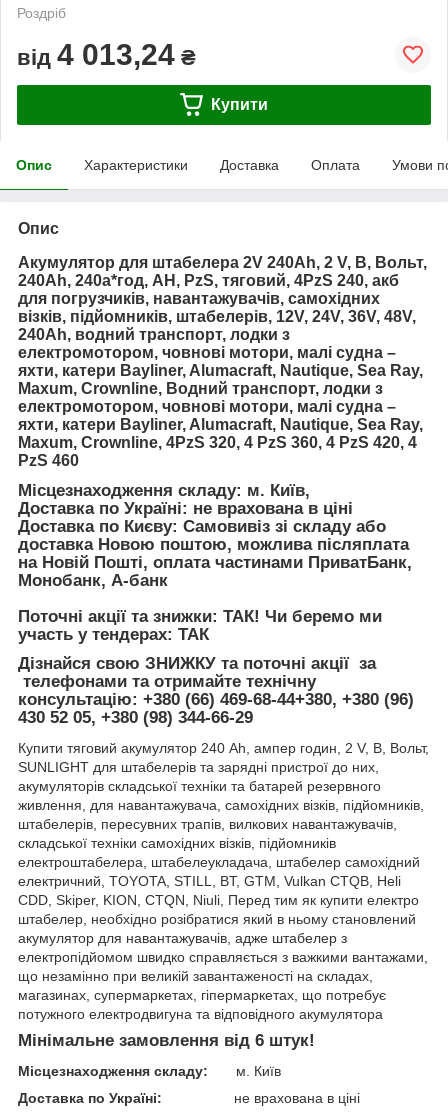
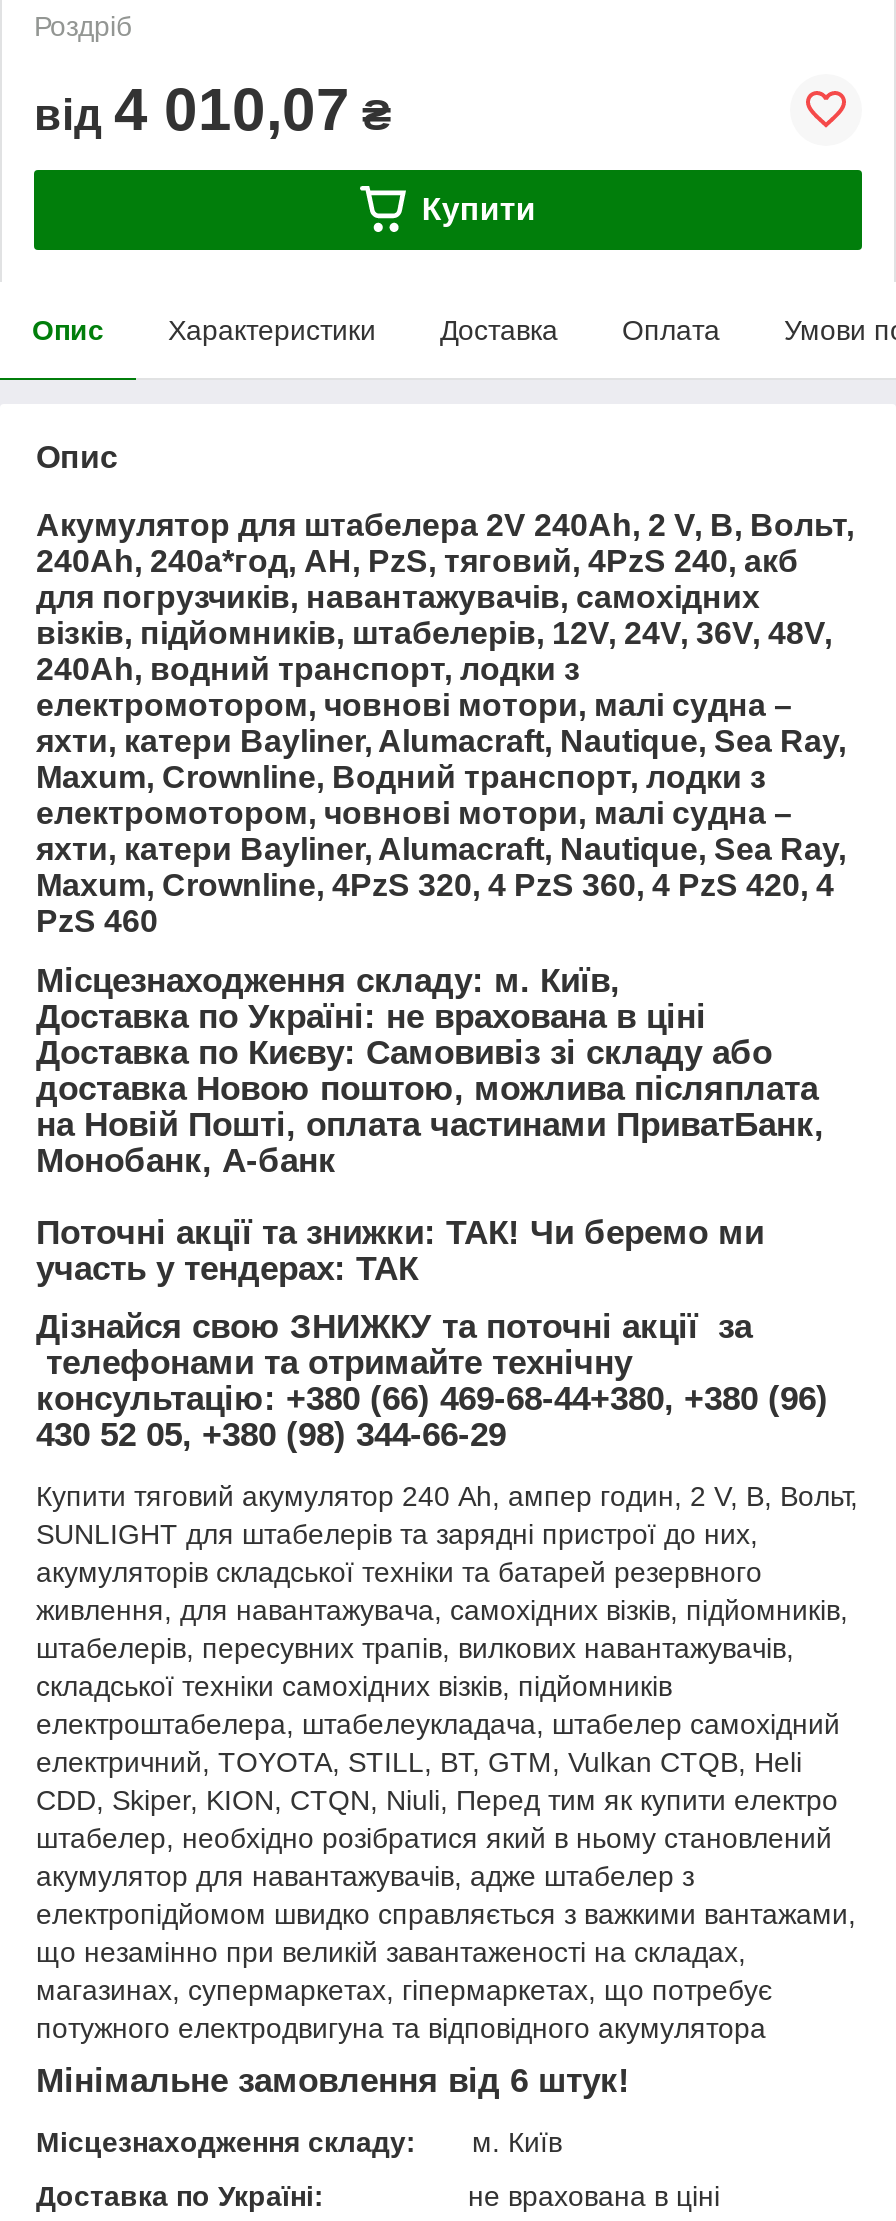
[17,38,196,71] від 4 013,24 ₴ -> [34,76,392,142] від 4 010,07 ₴

